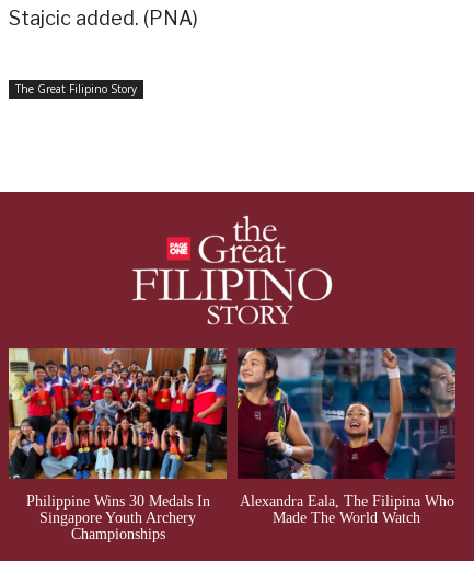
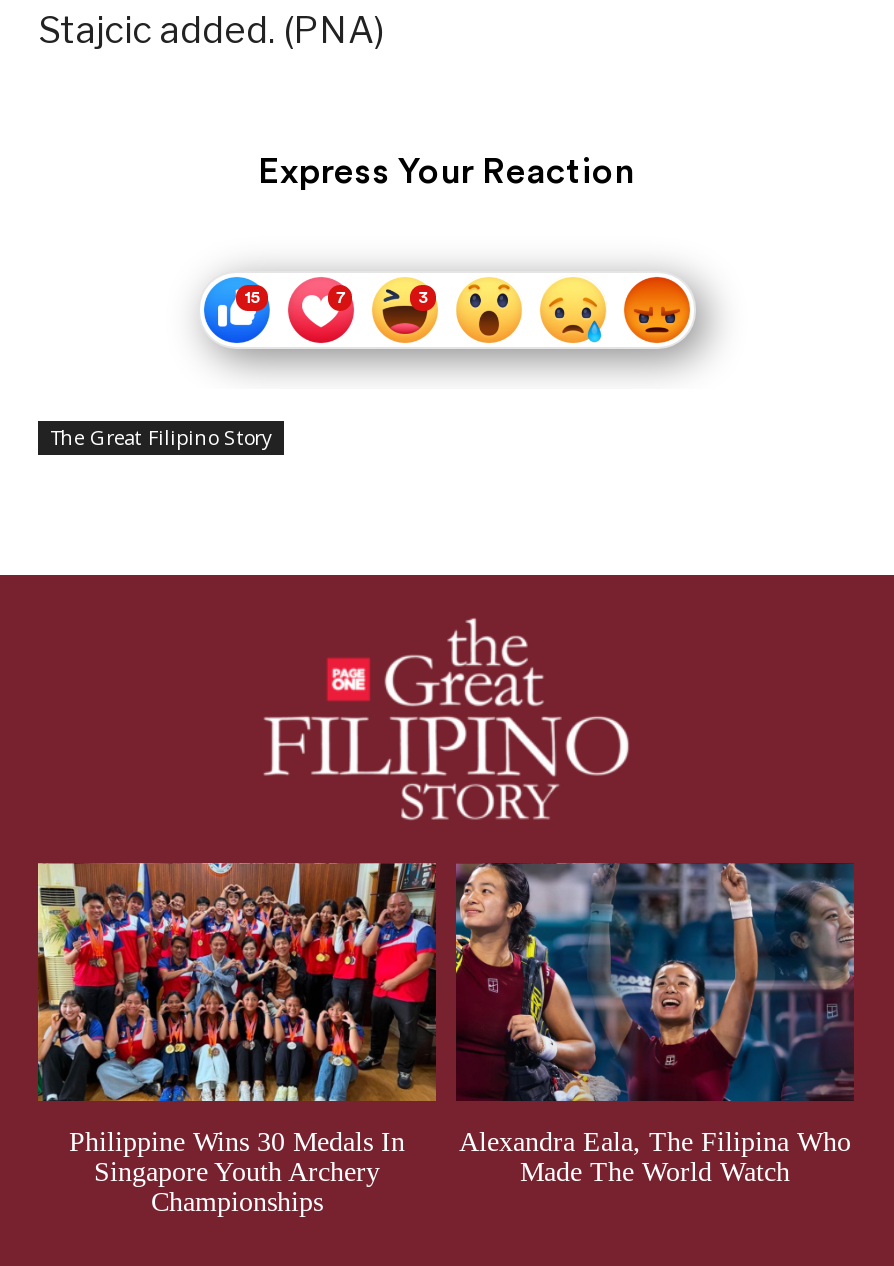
none -> [202,274,714,372] [image]
none -> [258,153,634,189] Express Your Reaction
moved [15,81,137,96] -> [50,423,272,451]: The Great Filipino Story

